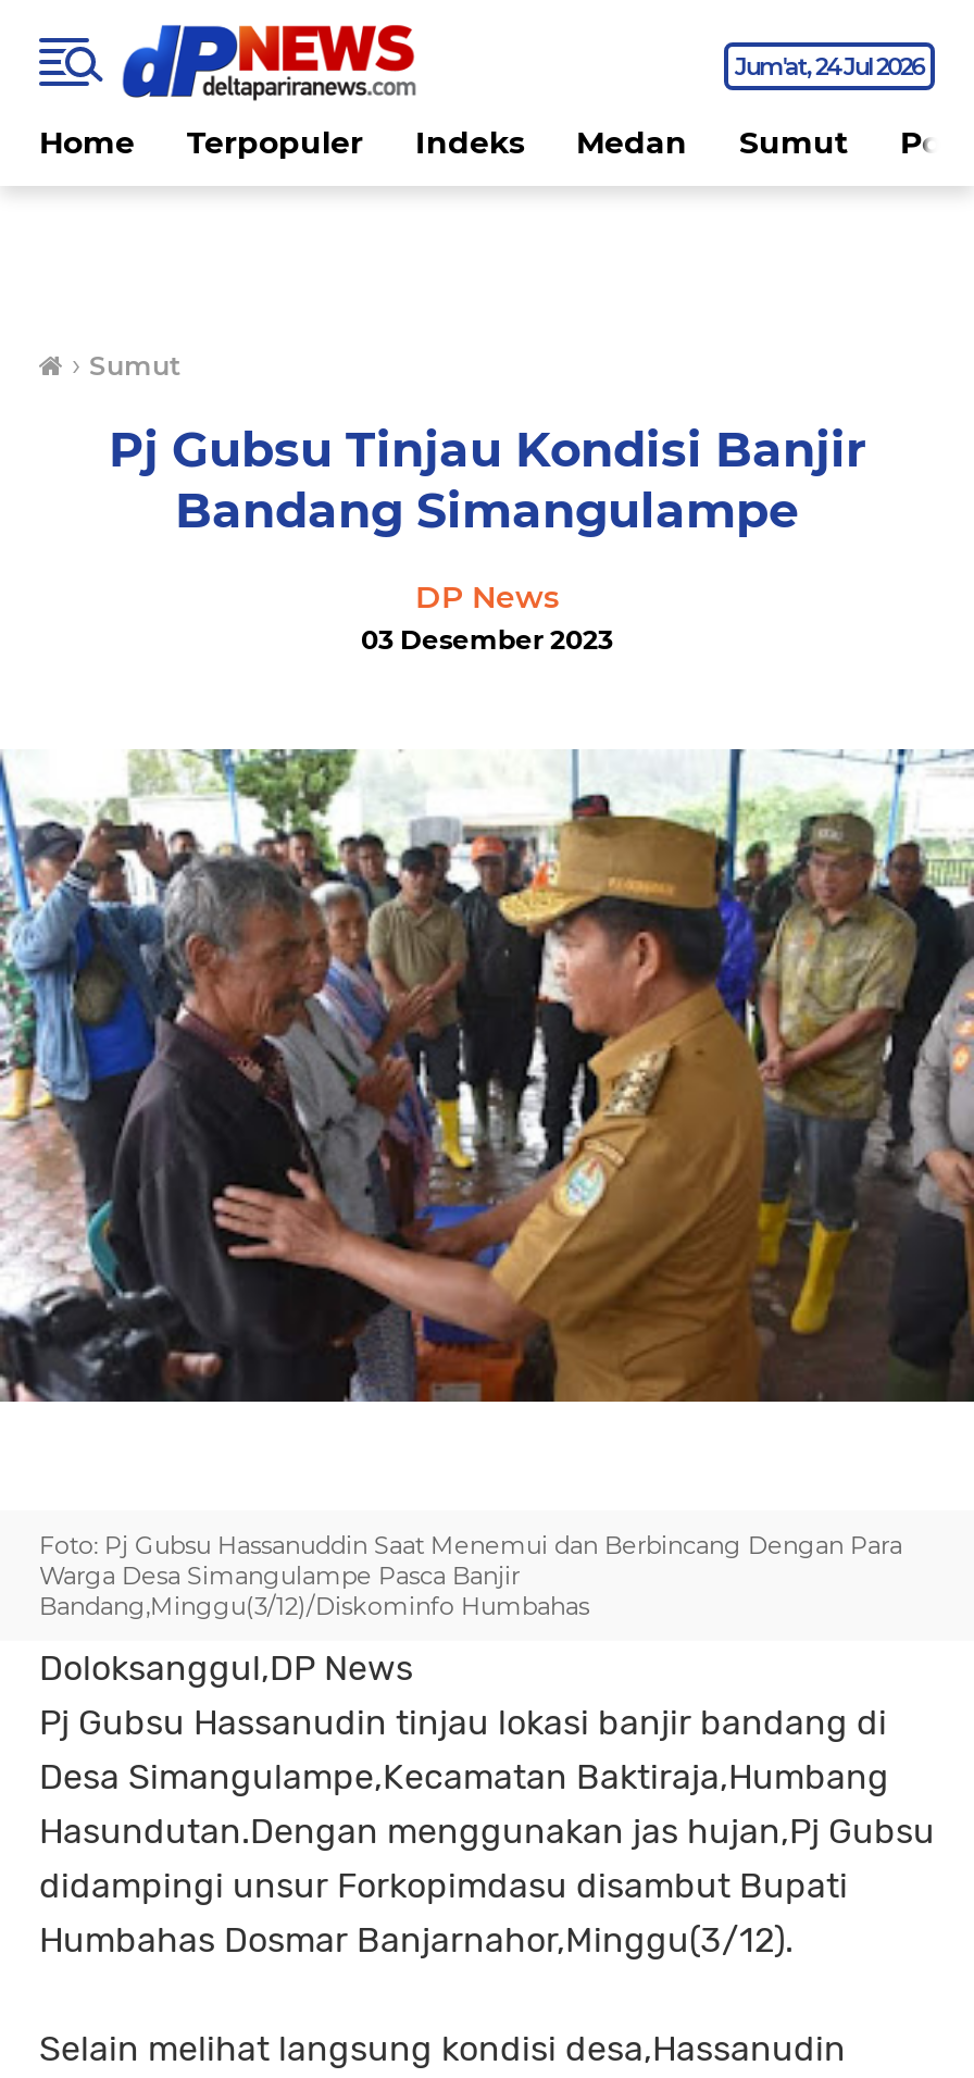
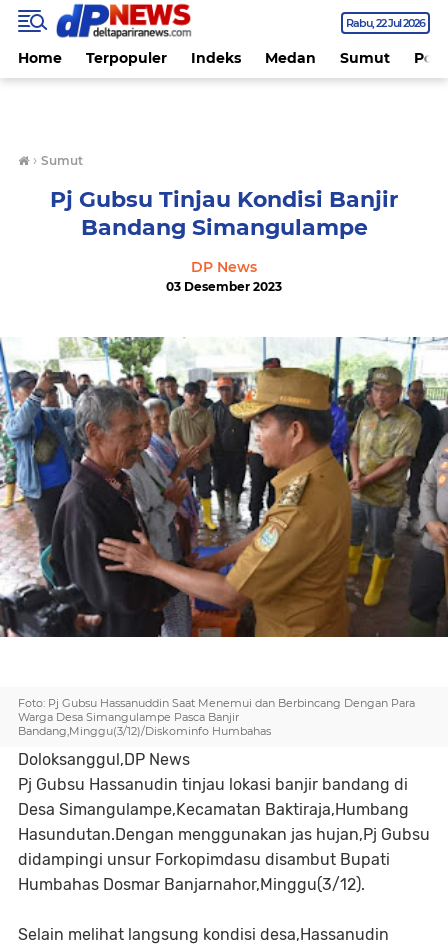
[735,51,924,82] Jum'at 24 Jul 2026 -> [346,16,425,30] Rabu 22 Jul 2026

